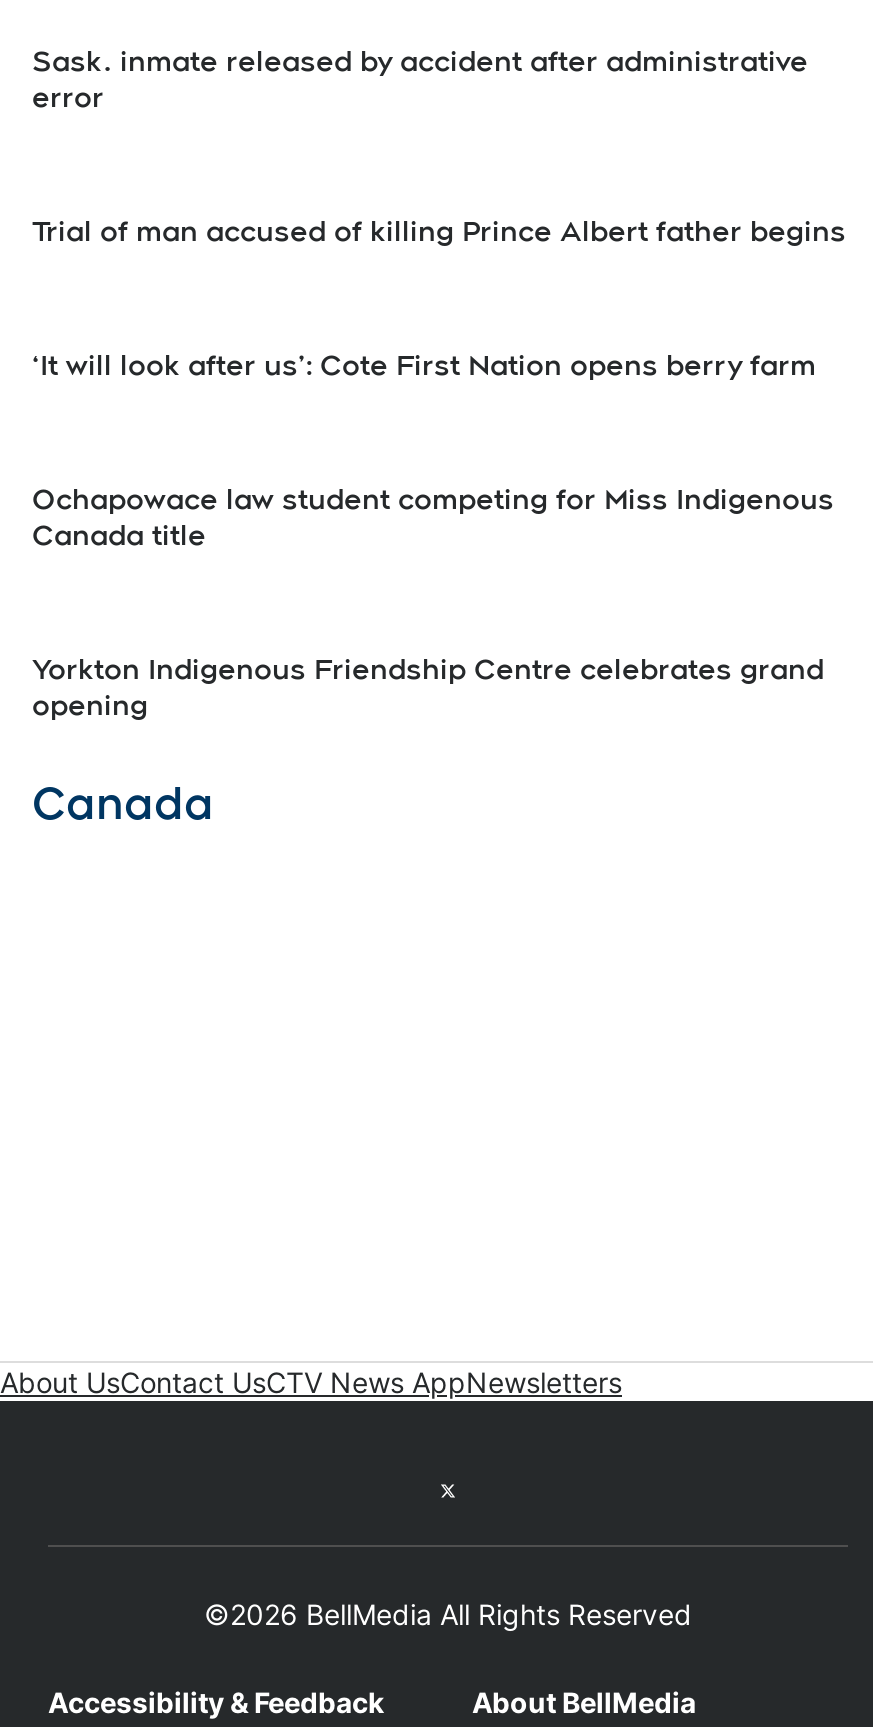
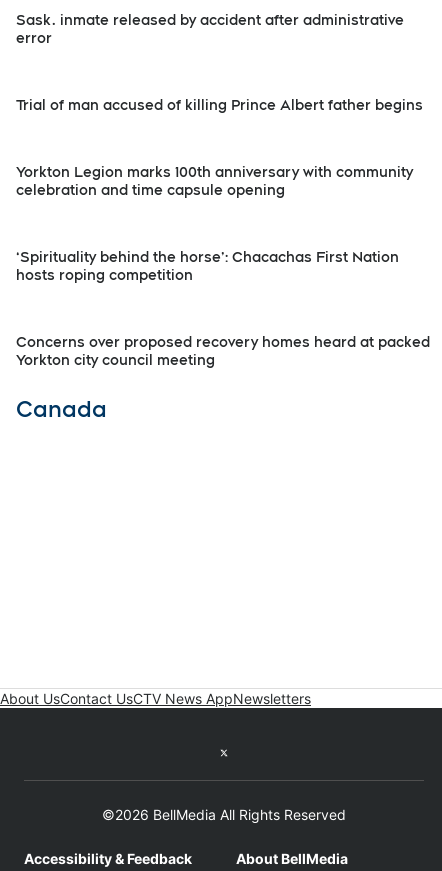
[32,349,816,381] ‘It will look after us’: Cote First Nation opens berry farm -> [16,164,413,198] Yorkton Legion marks 100th anniversary with community | celebration and time capsule opening
[32,483,834,551] Ochapowace law student competing for Miss Indigenous | Canada title -> [16,249,399,283] ‘Spirituality behind the horse’: Chacachas First Nation | hosts roping competition
[32,653,824,721] Yorkton Indigenous Friendship Centre celebrates grand | opening -> [16,334,430,368] Concerns over proposed recovery homes heard at packed | Yorkton city council meeting

